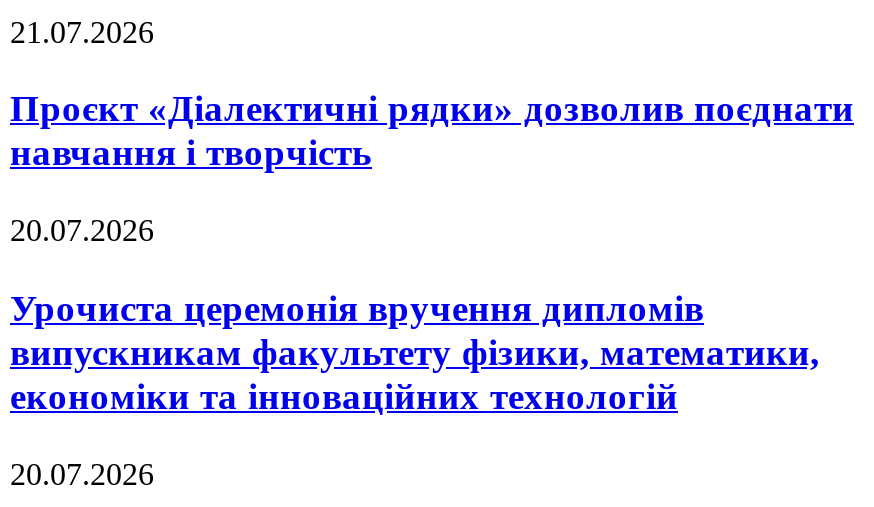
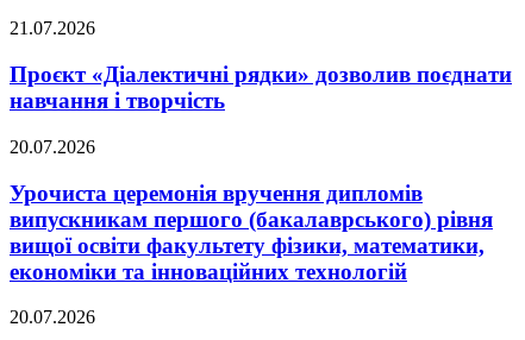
[10,331,820,373] випускникам факультету фізики, математики, -> [10,206,493,257] випускникам першого (бакалаврського) рівня | вищої освіти факультету фізики, математики,

